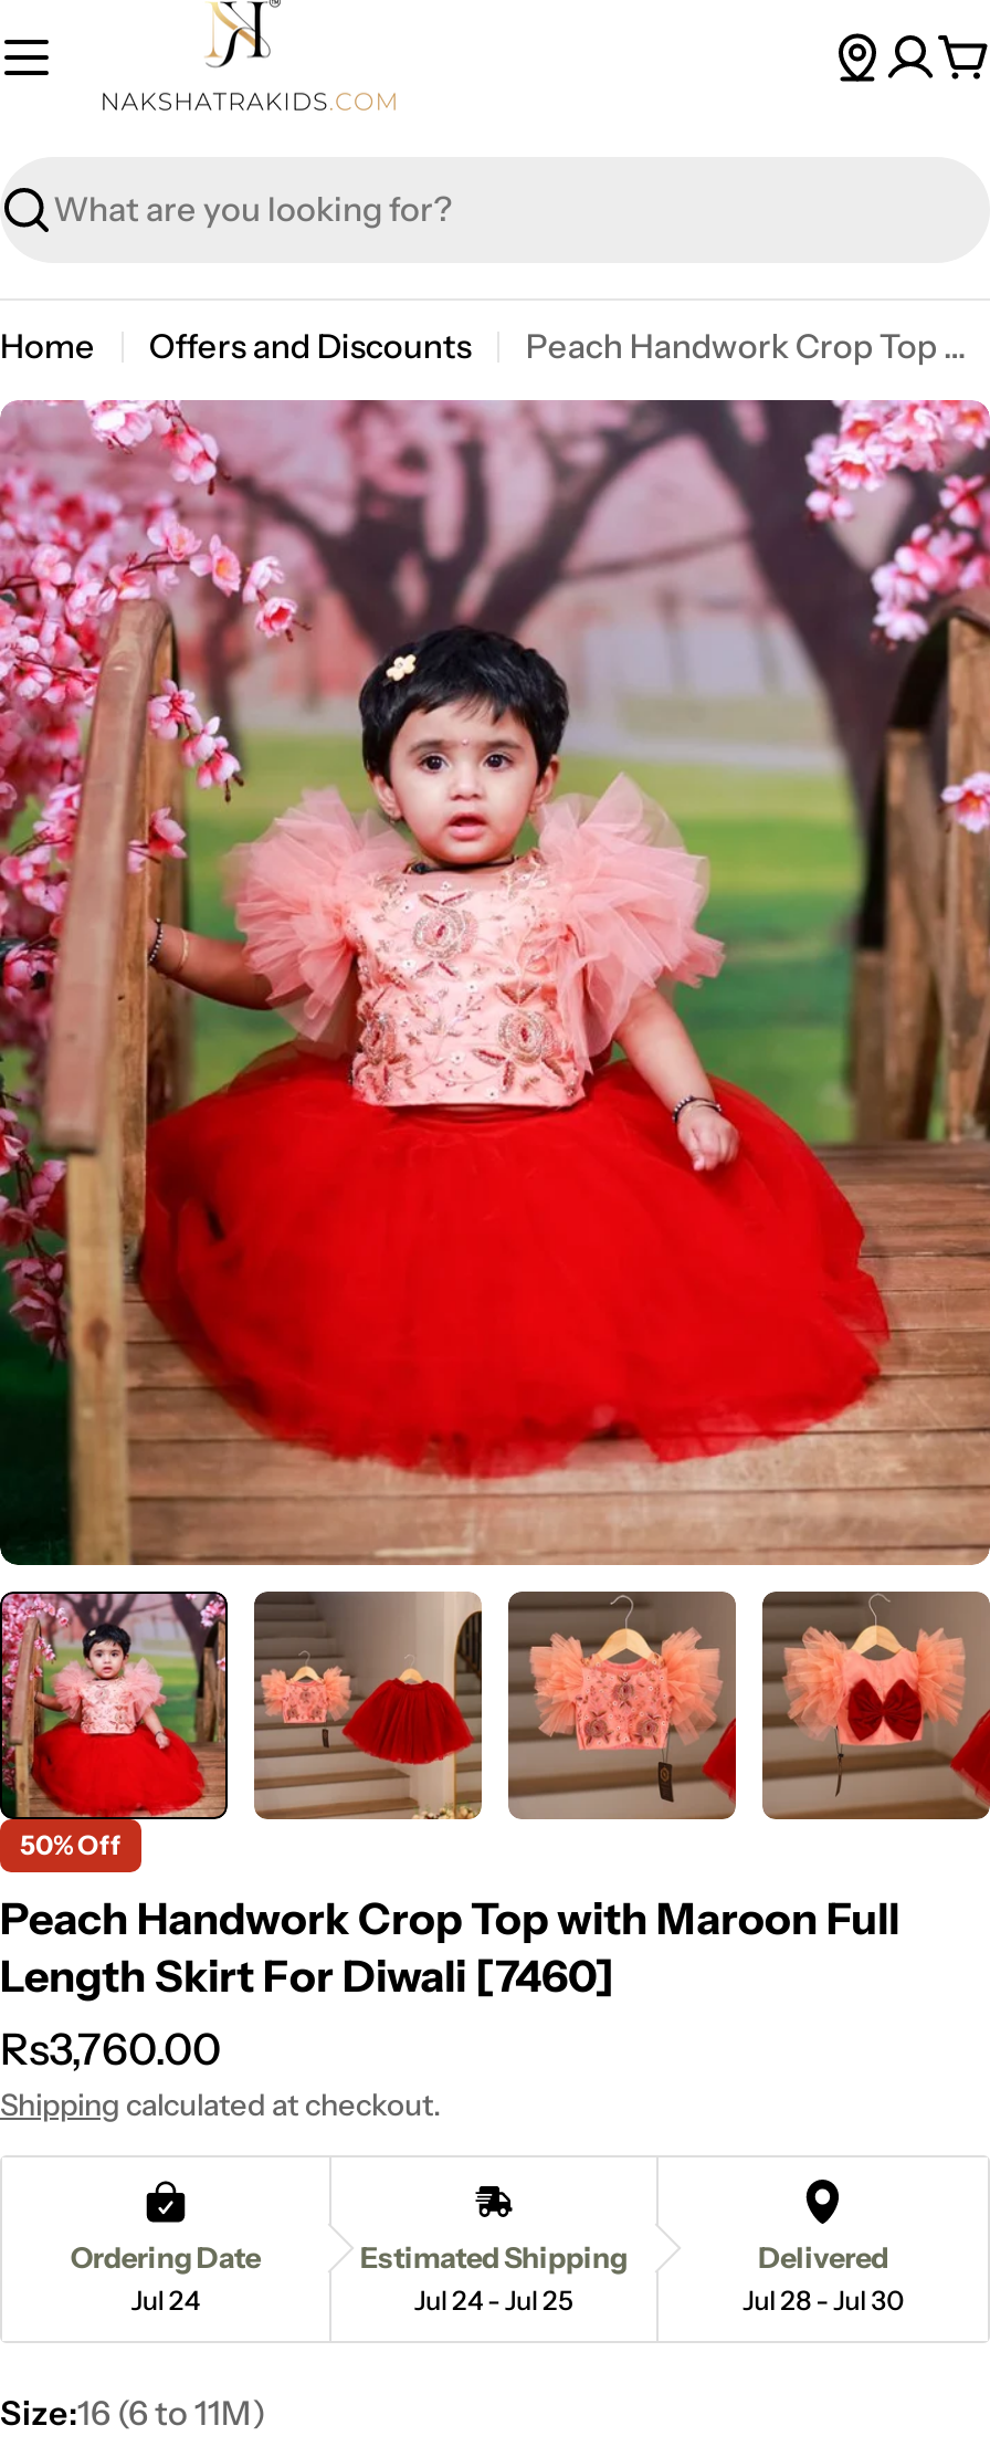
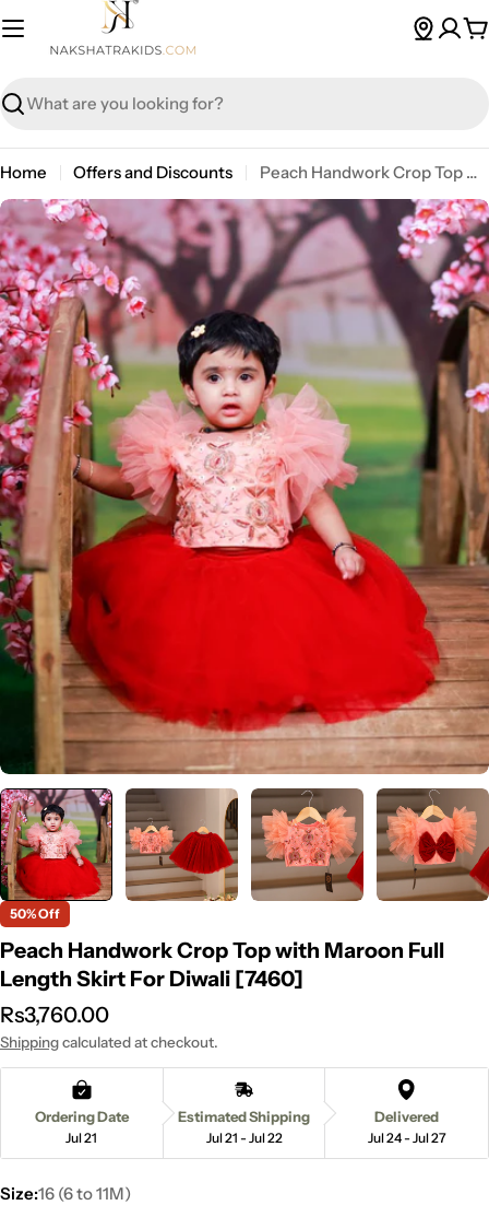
[131,2283,200,2316] Jul 24 -> [66,1130,97,1146] Jul 21
[414,2283,573,2316] Jul 24 - Jul 25 -> [206,1130,282,1146] Jul 21 - Jul 22
[743,2283,904,2316] Jul 28 - Jul 30 -> [368,1130,446,1146] Jul 24 - Jul 27

